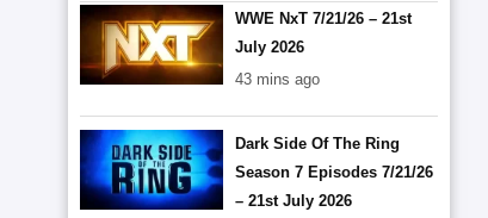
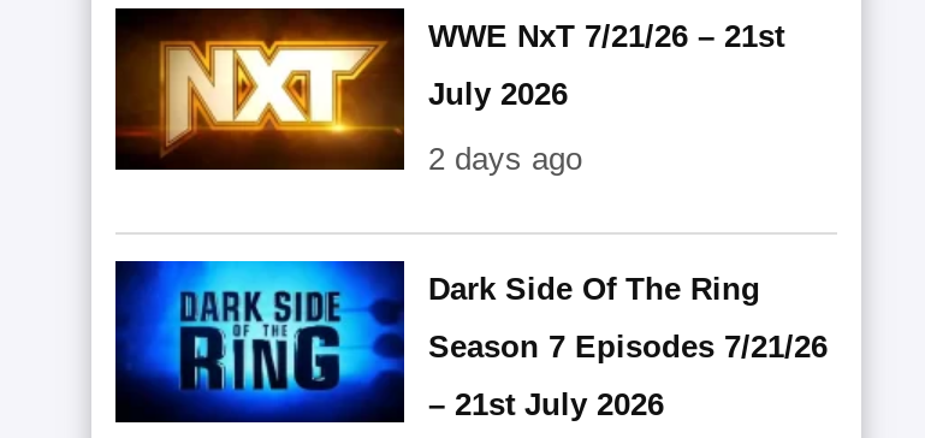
[235,71,320,88] 43 mins ago -> [428,141,582,177] 2 days ago

